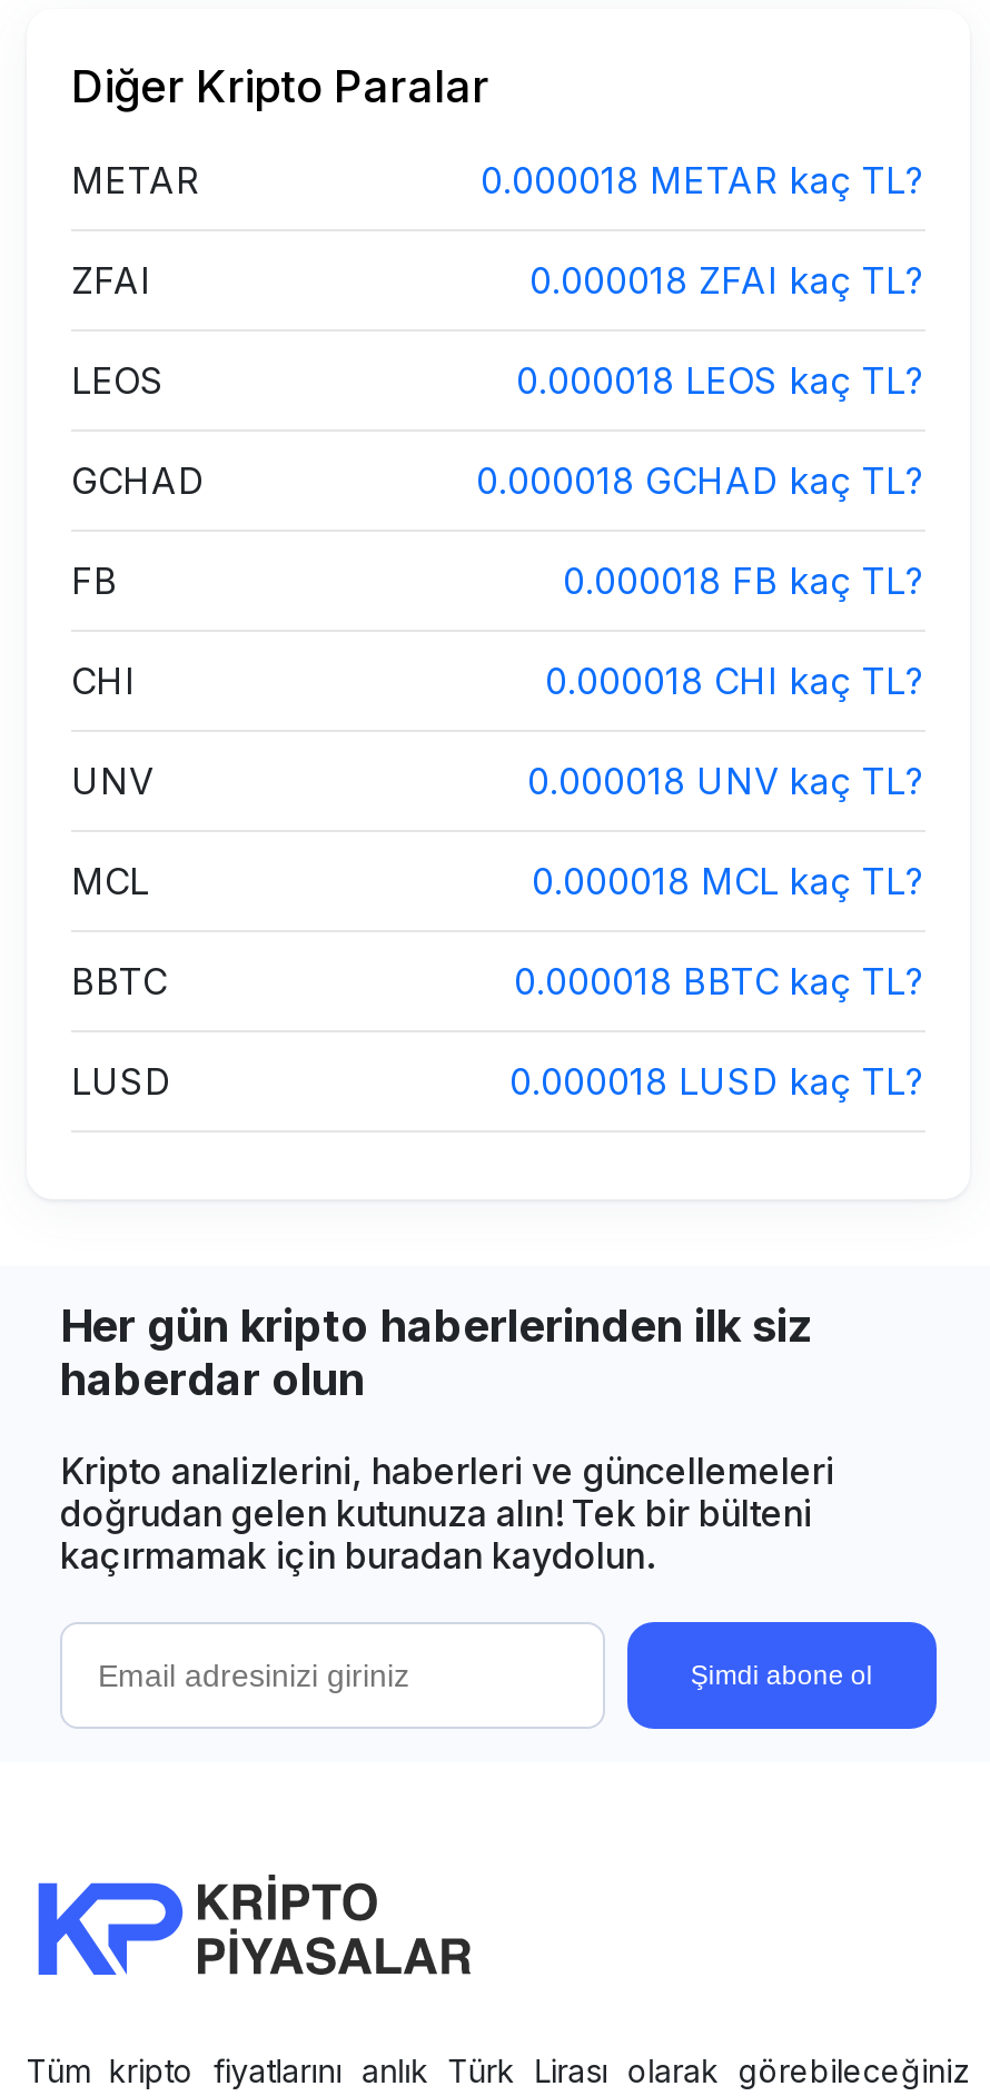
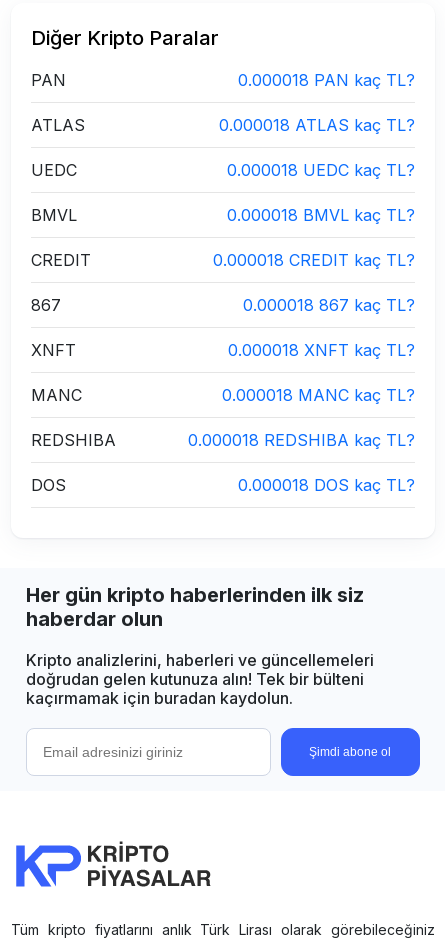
[71,158,925,202] METAR | 0.000018 METAR kaç TL? -> [31,70,415,90] PAN | 0.000018 PAN kaç TL?
[71,258,925,302] ZFAI | 0.000018 ZFAI kaç TL? -> [31,115,415,135] ATLAS | 0.000018 ATLAS kaç TL?
[71,358,925,402] LEOS | 0.000018 LEOS kaç TL? -> [31,160,415,180] UEDC | 0.000018 UEDC kaç TL?
[71,458,925,502] GCHAD | 0.000018 GCHAD kaç TL? -> [31,205,415,225] BMVL | 0.000018 BMVL kaç TL?
[71,558,925,603] FB | 0.000018 FB kaç TL? -> [31,250,415,270] CREDIT | 0.000018 CREDIT kaç TL?
[71,658,925,703] CHI | 0.000018 CHI kaç TL? -> [31,295,415,315] 867 | 0.000018 867 kaç TL?
[71,758,925,803] UNV | 0.000018 UNV kaç TL? -> [31,340,415,360] XNFT | 0.000018 XNFT kaç TL?
[71,858,925,903] MCL | 0.000018 MCL kaç TL? -> [31,385,415,405] MANC | 0.000018 MANC kaç TL?
[71,959,925,1003] BBTC | 0.000018 BBTC kaç TL? -> [31,430,415,450] REDSHIBA | 0.000018 REDSHIBA kaç TL?
[71,1059,925,1103] LUSD | 0.000018 LUSD kaç TL? -> [31,475,415,495] DOS | 0.000018 DOS kaç TL?

